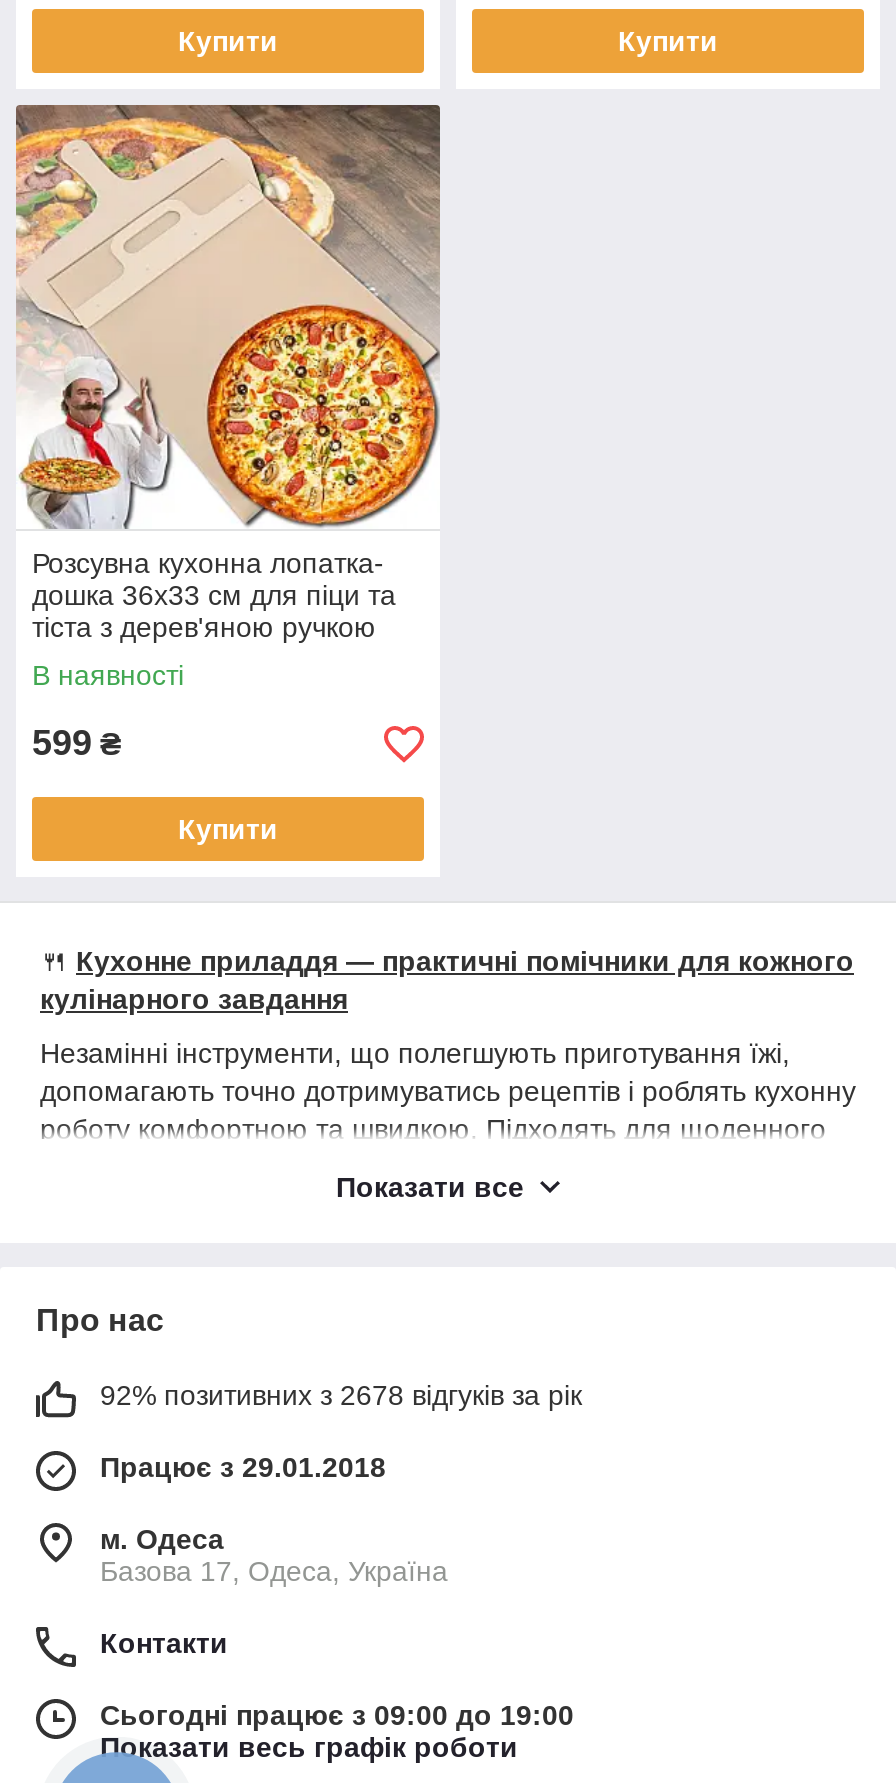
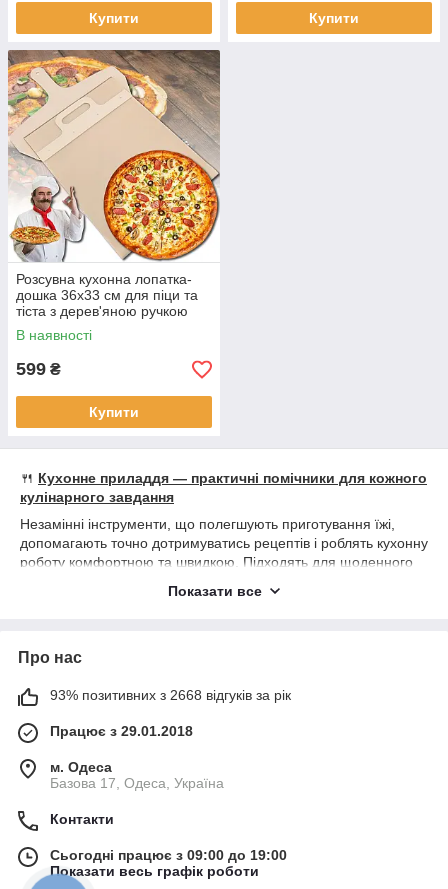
[100,1379,582,1411] 92% позитивних з 2678 відгуків за рік -> [50,687,291,703] 93% позитивних з 2668 відгуків за рік

